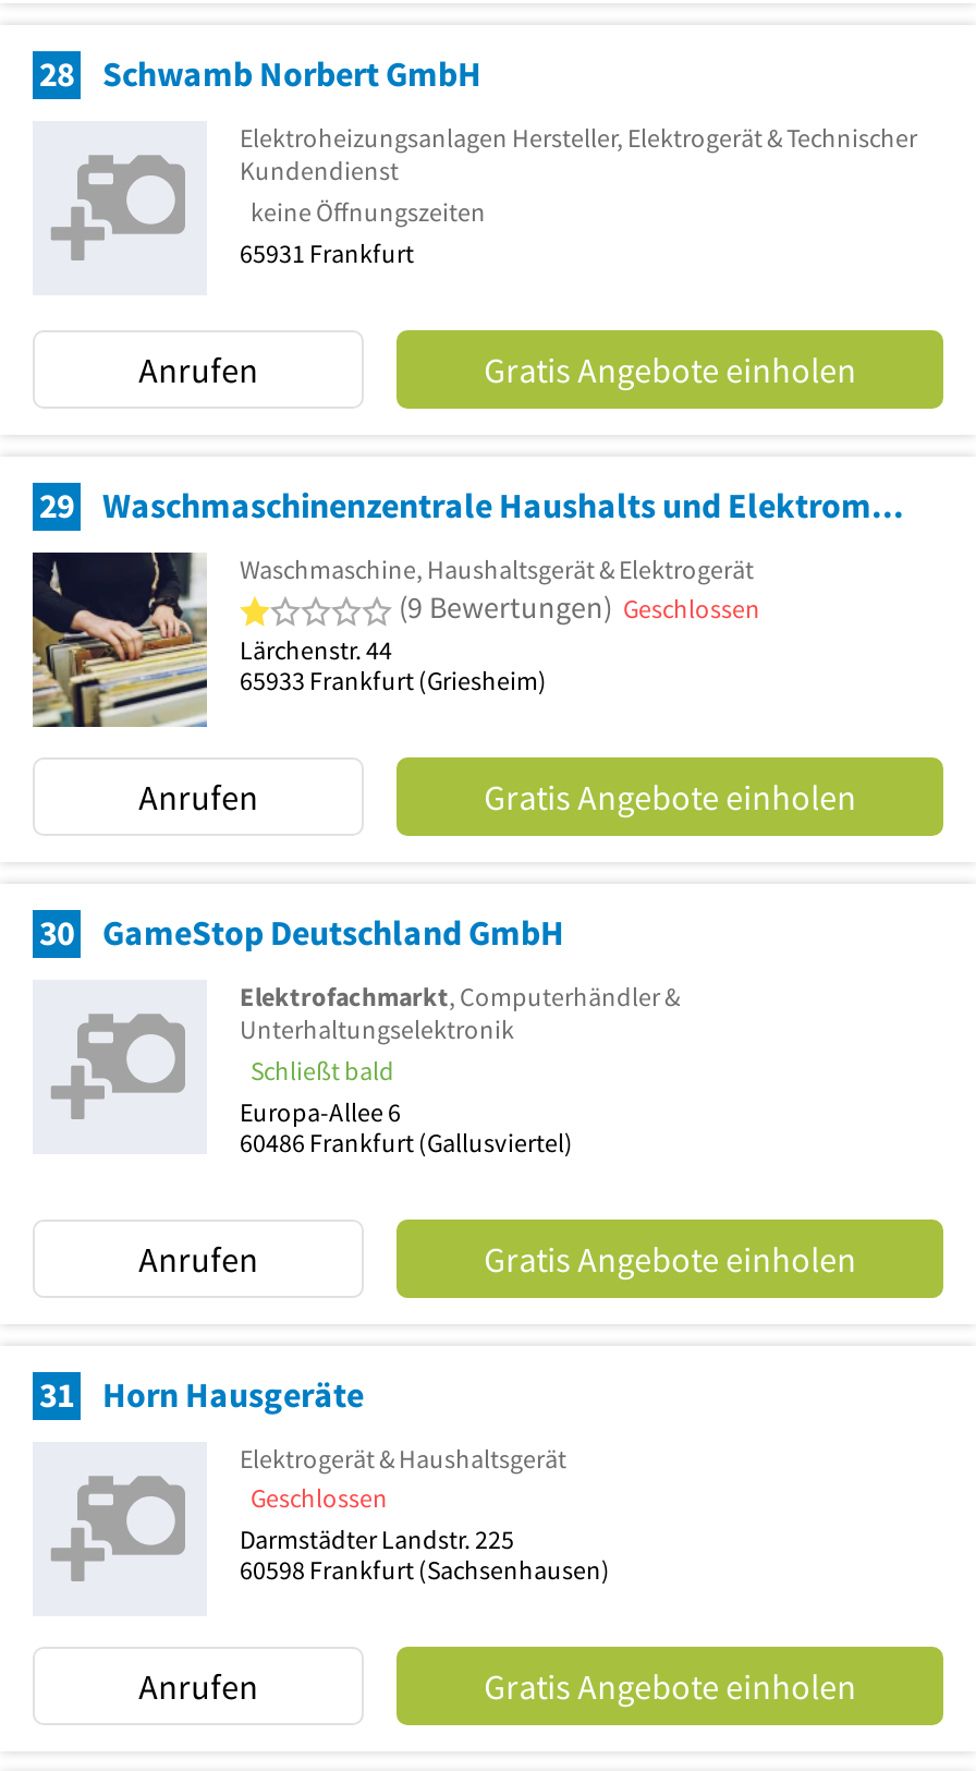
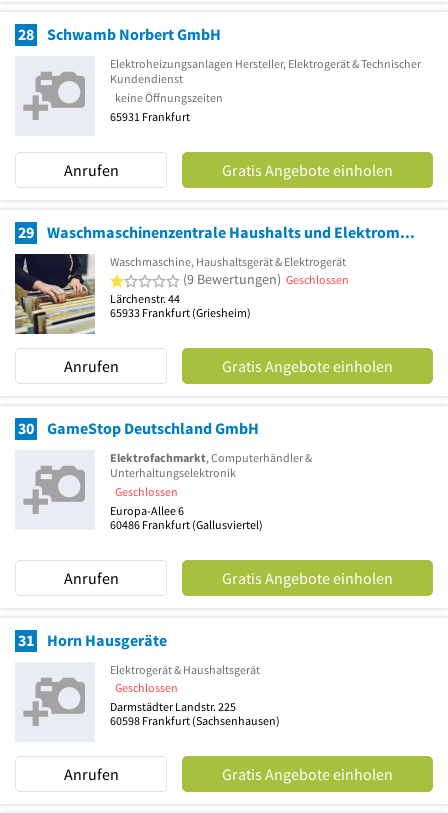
[251,1053,394,1086] Schließt bald -> [115,484,178,499] Geschlossen

